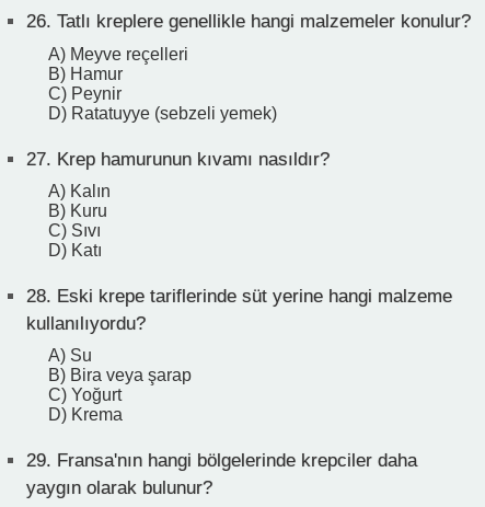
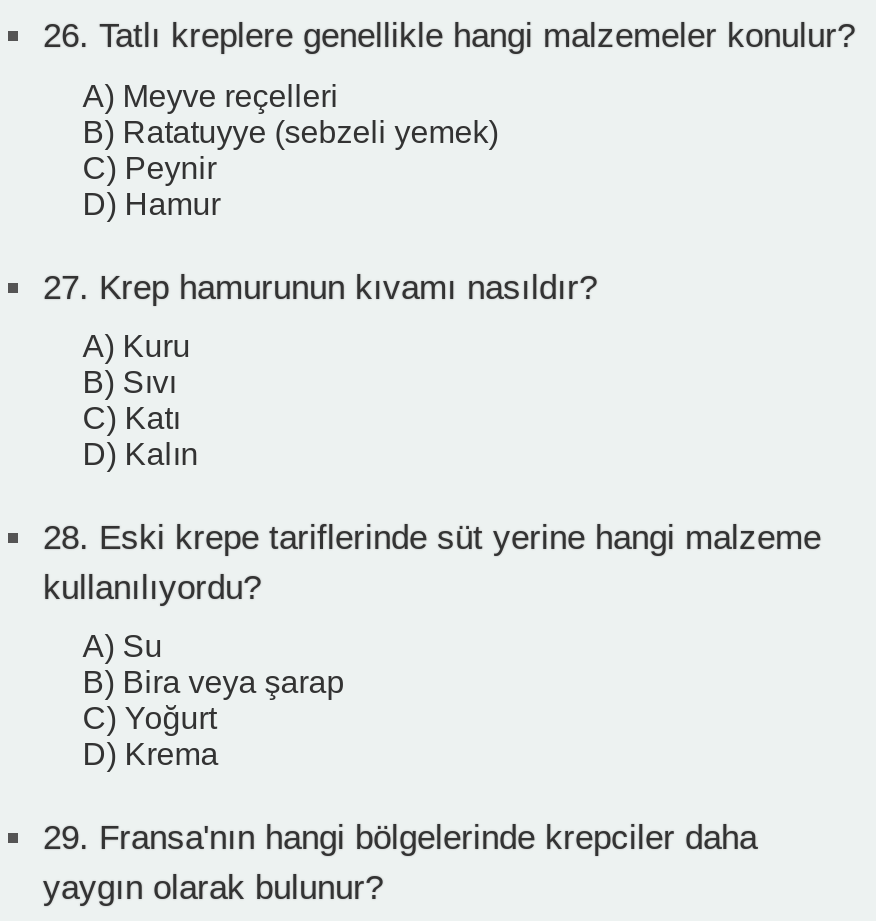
[48,64,123,83] B) Hamur -> [83,114,499,148] B) Ratatuyye (sebzeli yemek)
[48,103,277,122] D) Ratatuyye (sebzeli yemek) -> [83,186,221,220] D) Hamur
[48,181,111,200] A) Kalın -> [83,328,191,362] A) Kuru
[48,201,108,220] B) Kuru -> [83,364,177,398] B) Sıvı
[48,221,101,239] C) Sıvı -> [83,400,181,434] C) Katı
[48,241,102,259] D) Katı -> [83,436,199,470] D) Kalın

